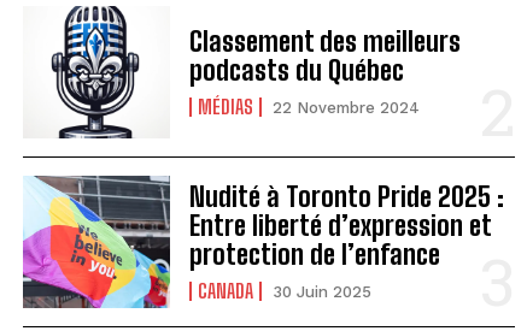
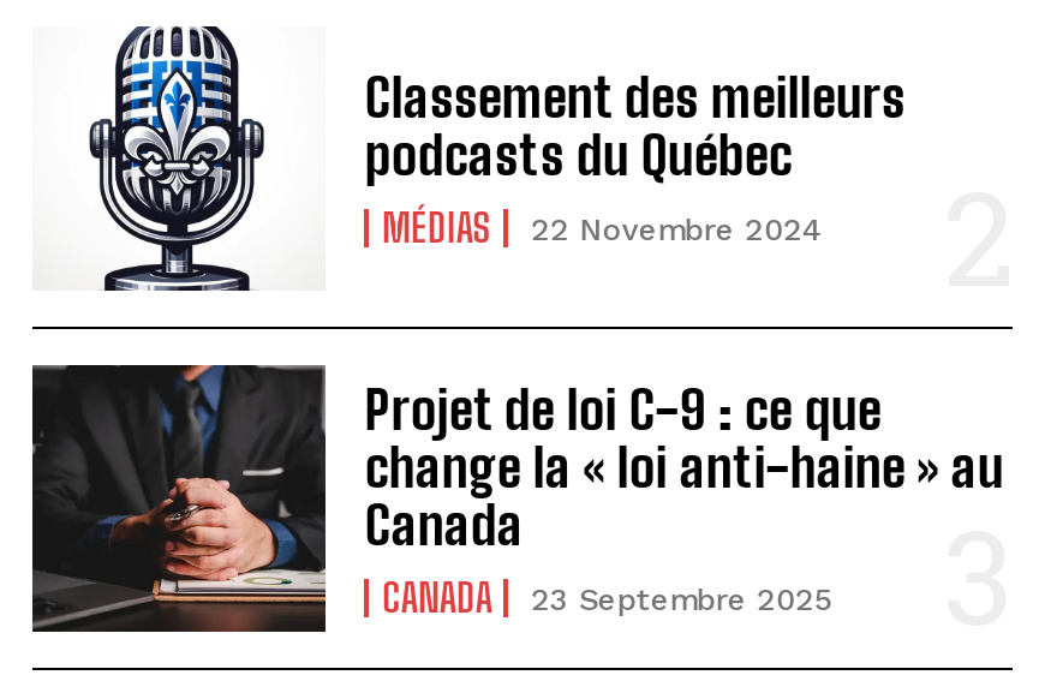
[22,175,505,309] [image] | Nudité à Toronto Pride 2025 : | Entre liberté d’expression et | protection de l’enfance -> [30,363,1004,634] [image] | Projet de loi C-9 : ce que | change la « loi anti-haine » au | Canada
[198,280,372,302] CANADA 30 Juin 2025 -> [382,572,833,618] CANADA 23 Septembre 2025

